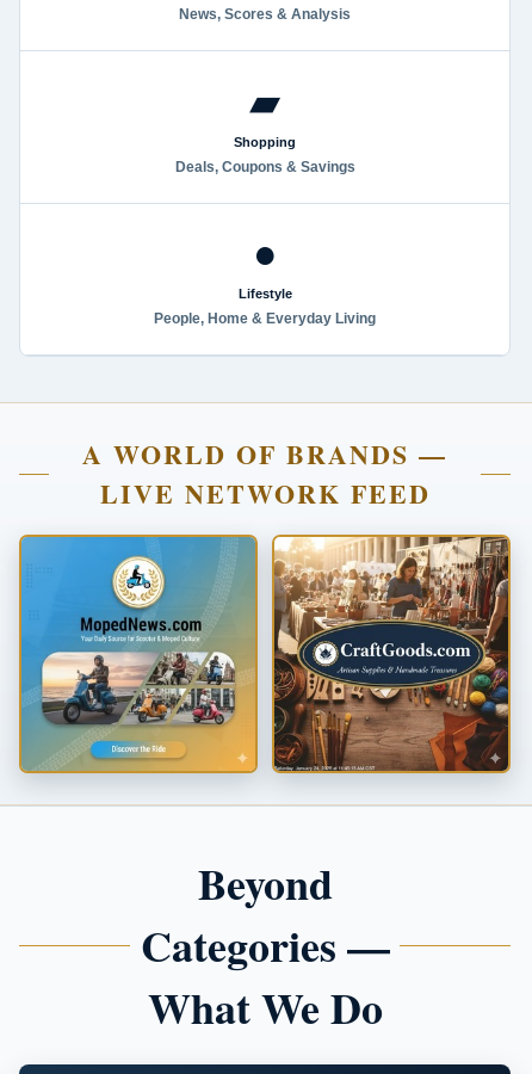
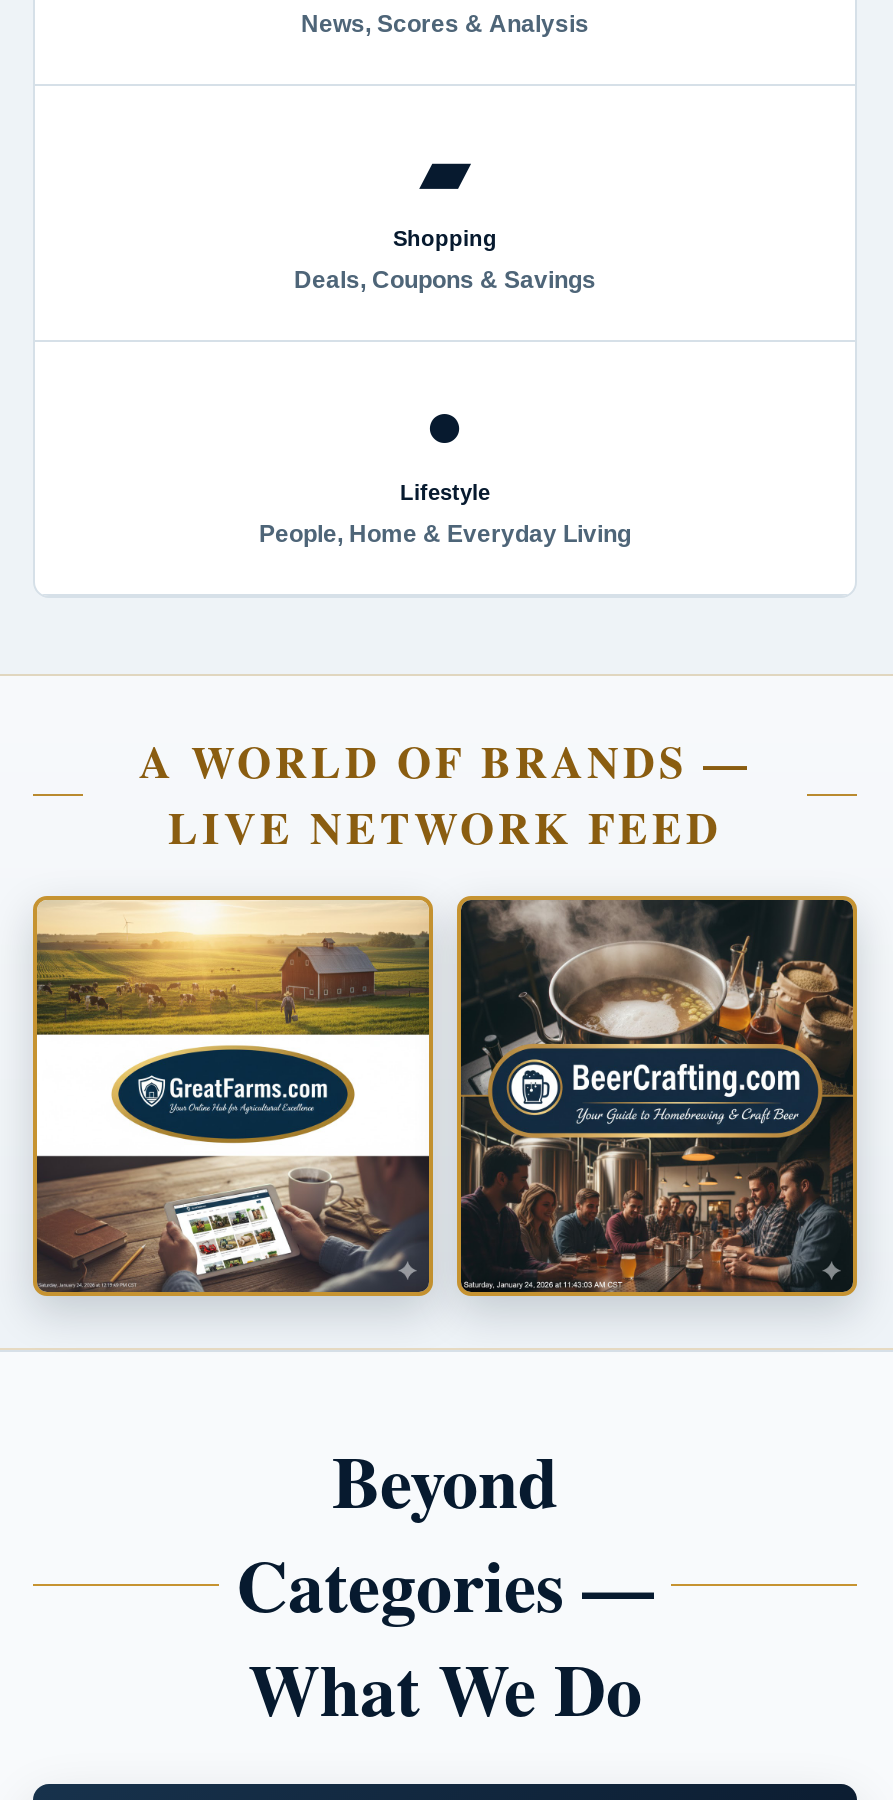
[20,536,256,772] [image] -> [35,900,431,1294] [image]
[273,536,509,771] [image] -> [459,898,855,1292] [image]

